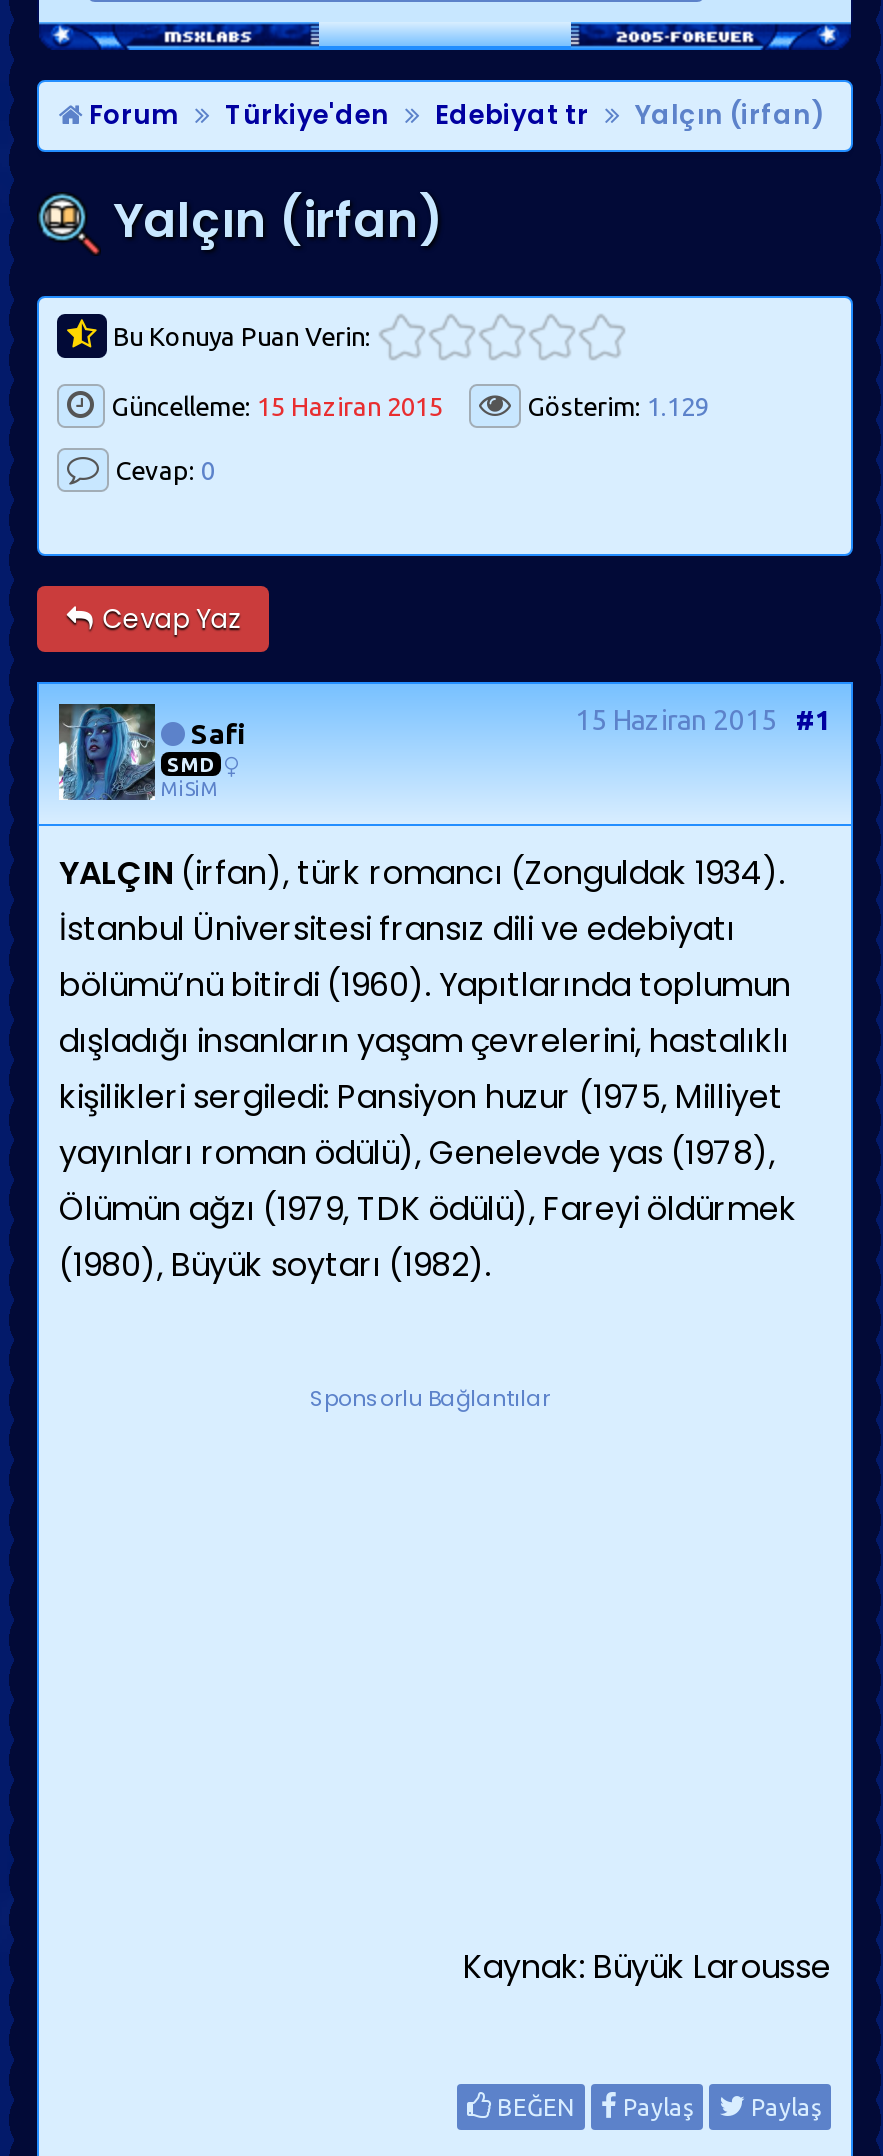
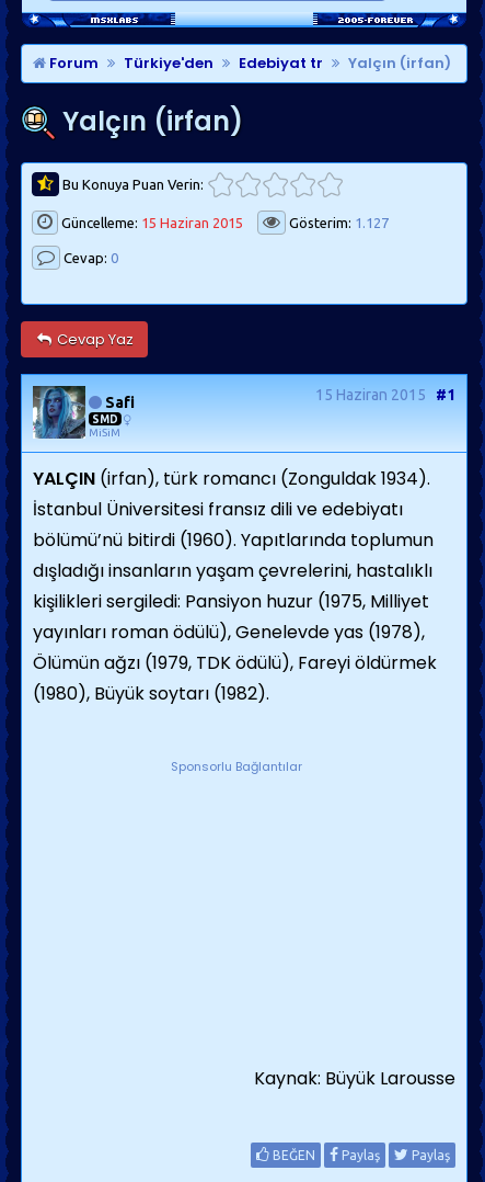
[521,392,709,420] Gösterim: 1.129 -> [286,215,389,230] Gösterim: 1.127

